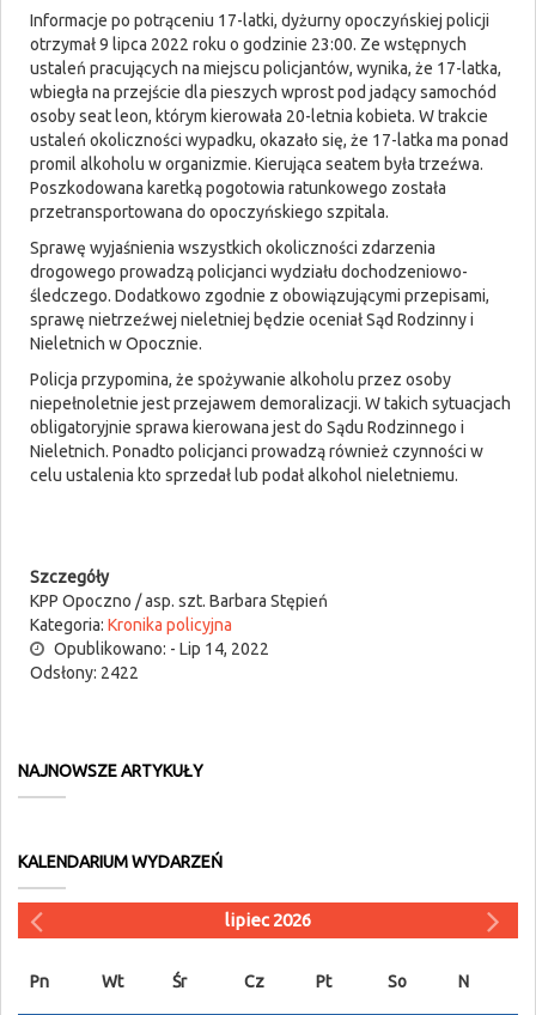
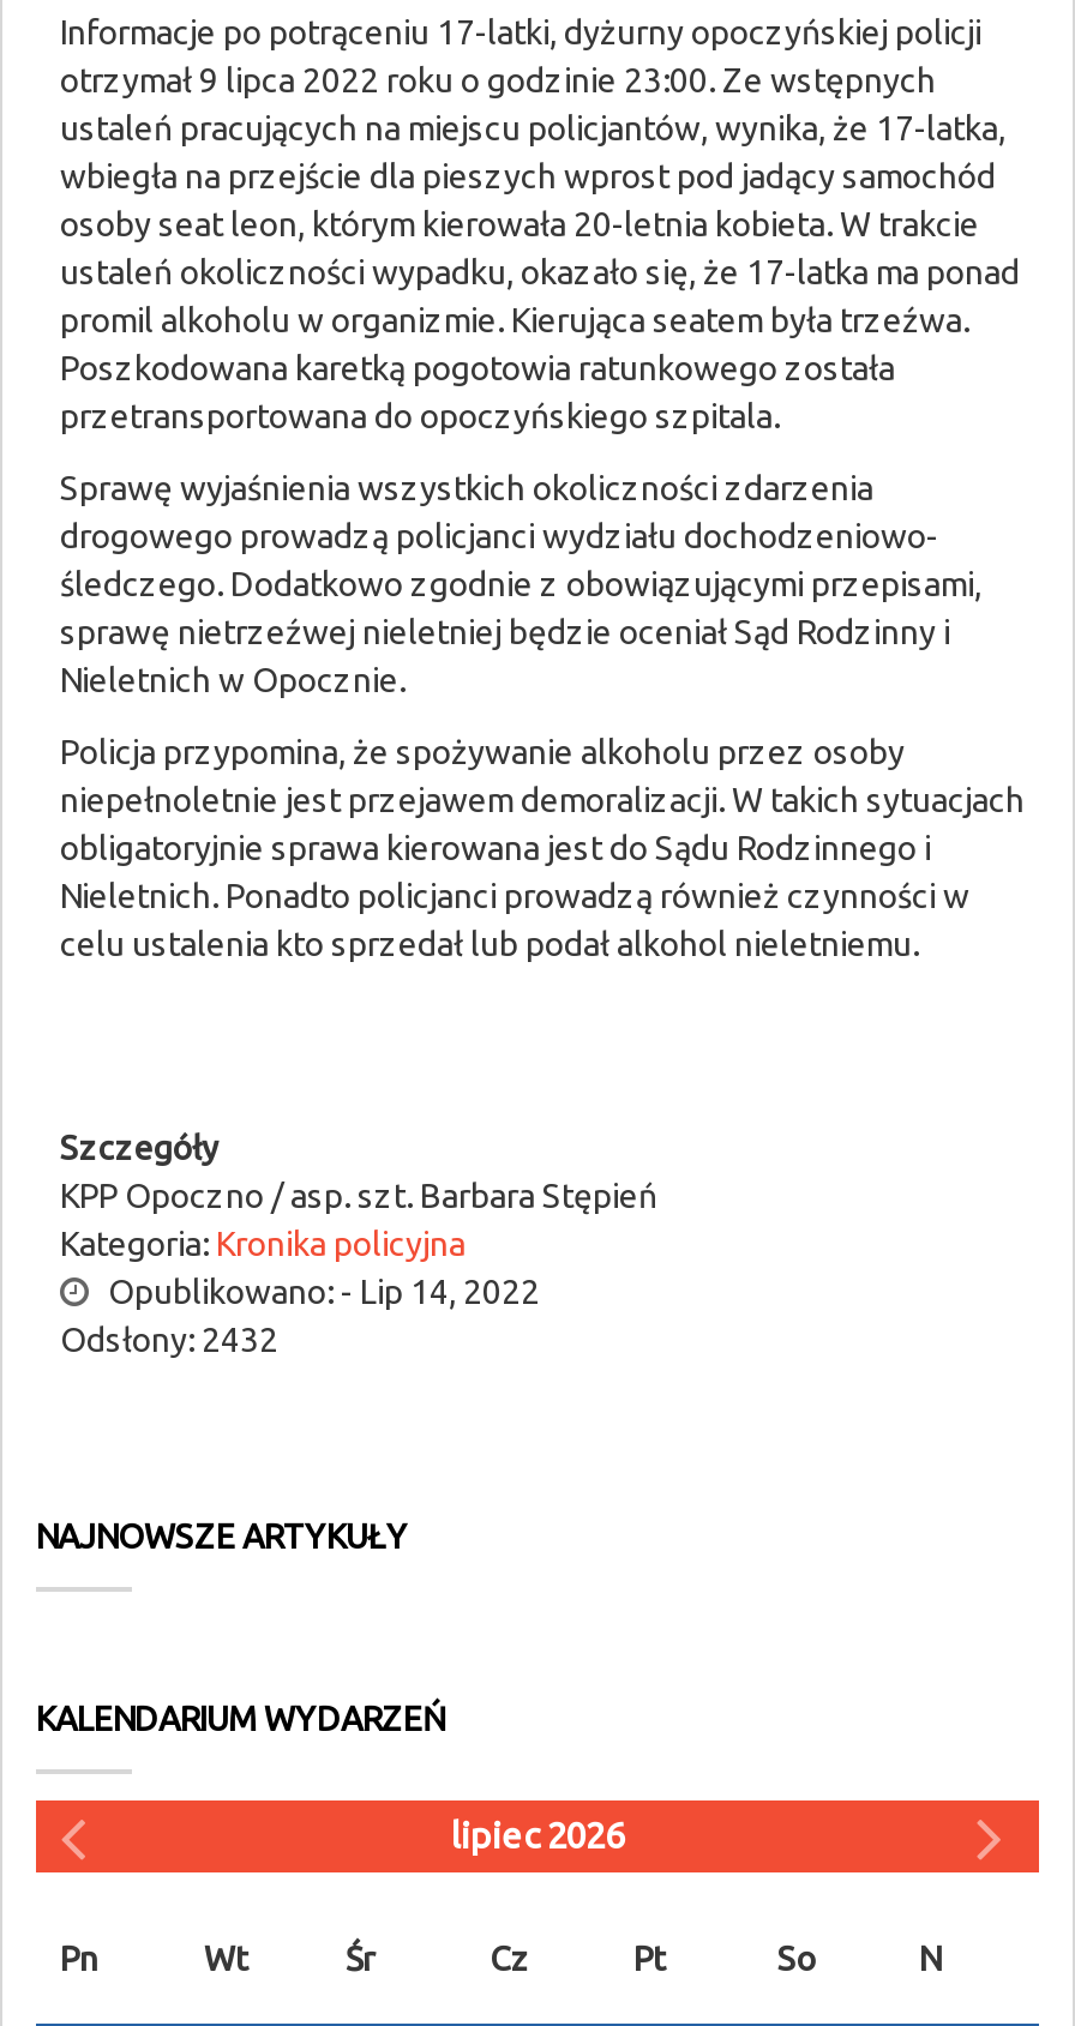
[30,663,139,682] Odsłony: 2422 -> [60,1319,278,1358] Odsłony: 2432

